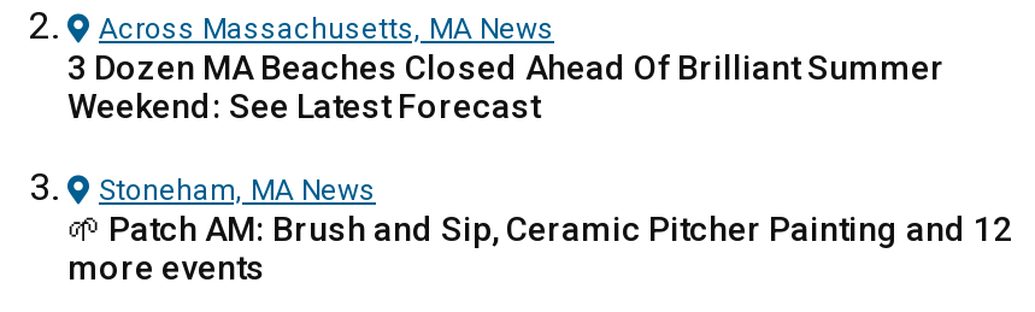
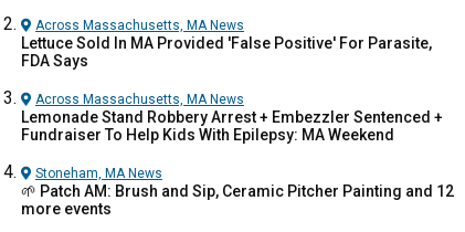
[67,48,945,125] 3 Dozen MA Beaches Closed Ahead Of Brilliant Summer | Weekend: See Latest Forecast -> [21,34,443,144] Lettuce Sold In MA Provided 'False Positive' For Parasite, | FDA Says | Across Massachusetts, MA News | Lemonade Stand Robbery Arrest + Embezzler Sentenced + | Fundraiser To Help Kids With Epilepsy: MA Weekend

